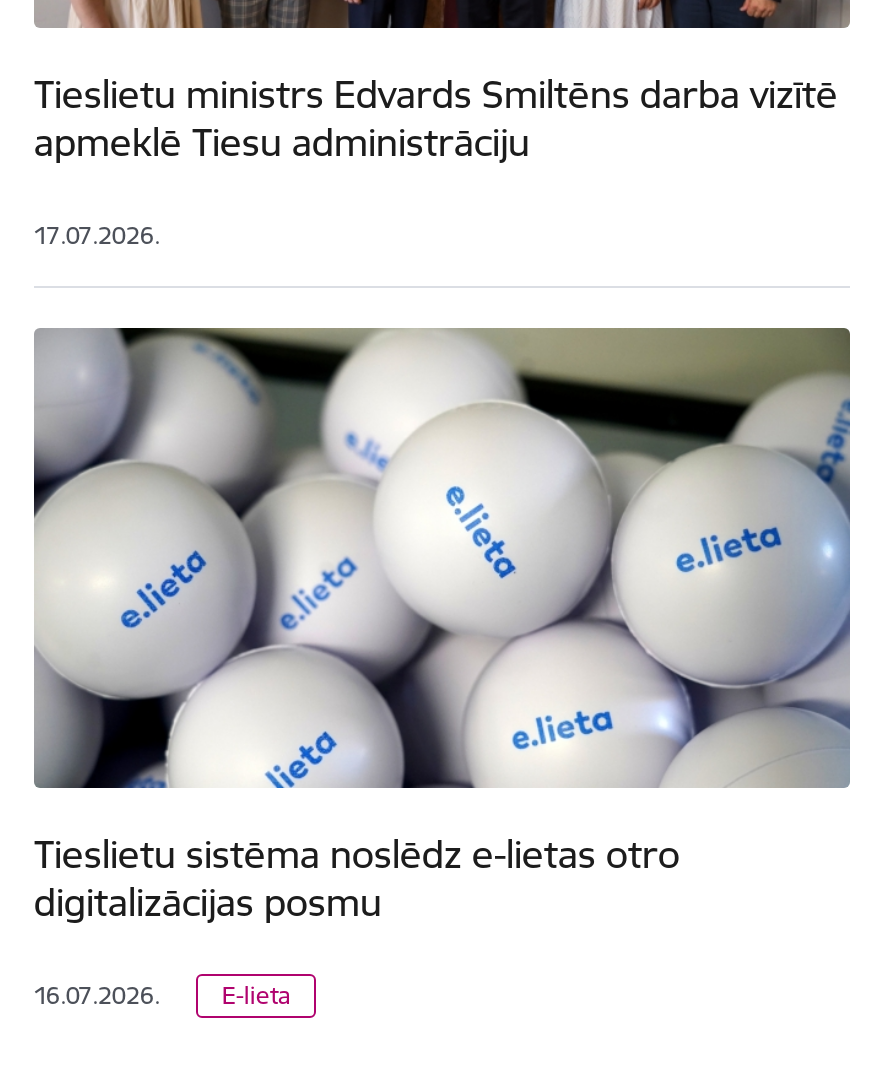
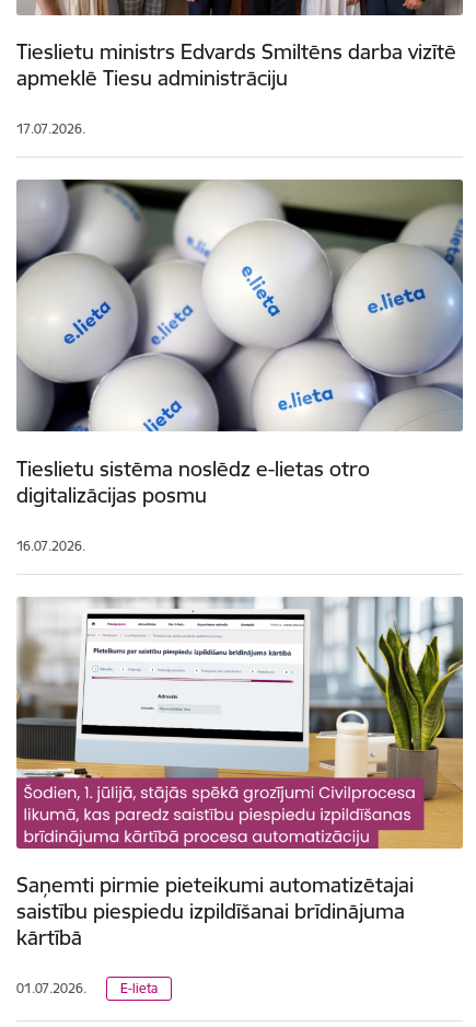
none -> [15,596,464,996] [image] | Saņemti pirmie pieteikumi automatizētajai | saistību piespiedu izpildīšanai brīdinājuma | kārtībā | 01.07.2026.

